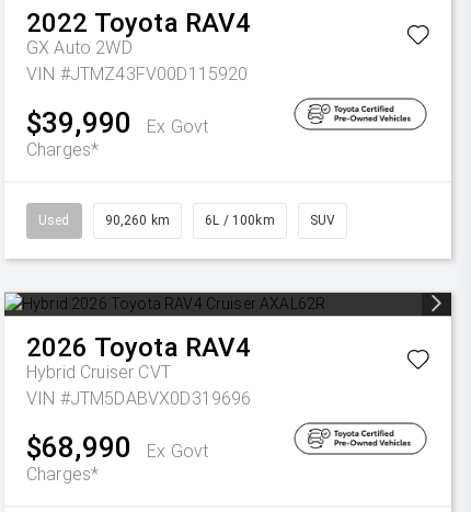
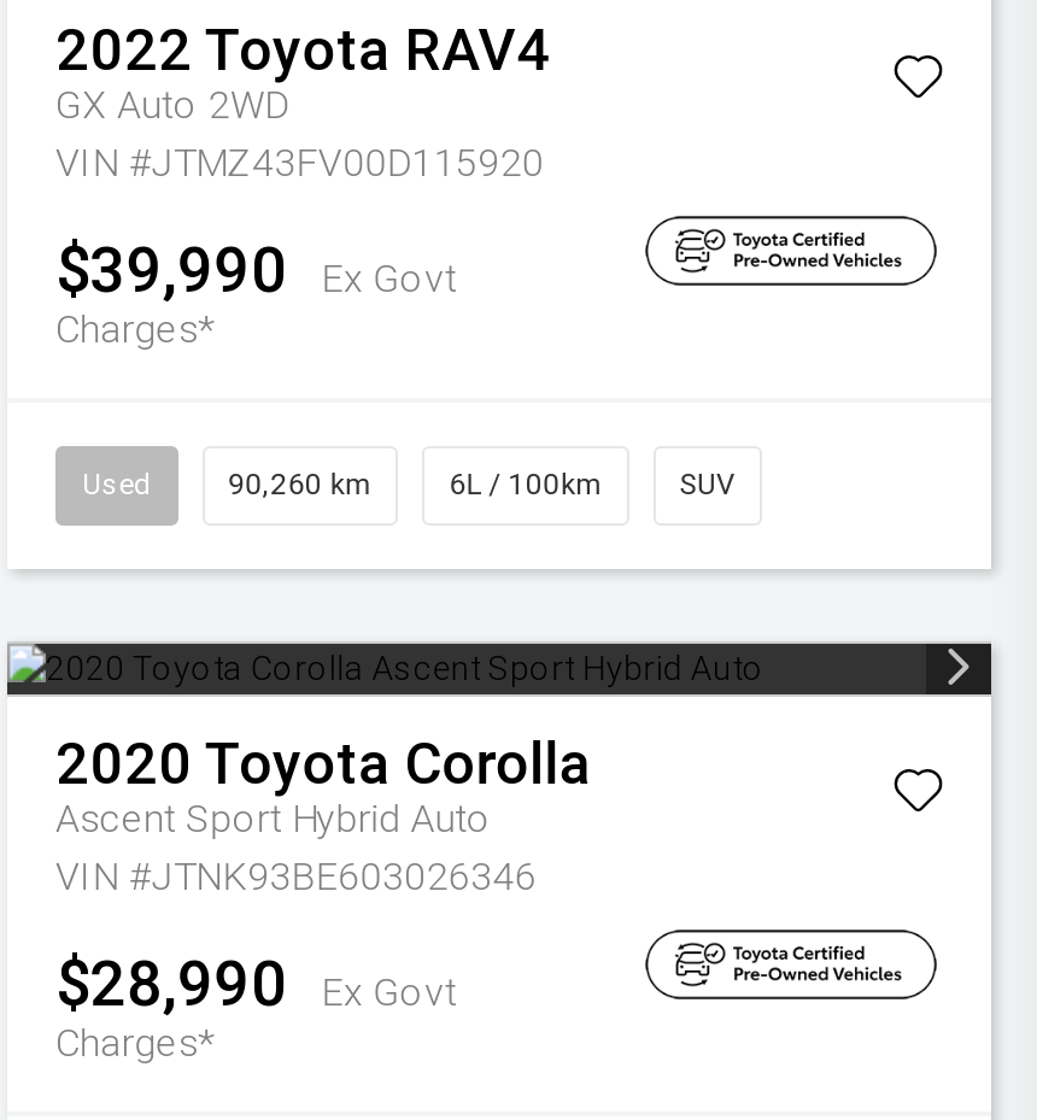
[26,332,251,409] 2026 Toyota RAV4 | Hybrid Cruiser CVT | VIN #JTM5DABVX0D319696 -> [55,731,591,899] 2020 Toyota Corolla | Ascent Sport Hybrid Auto | VIN #JTNK93BE603026346
[26,431,209,464] $68,990 Ex Govt -> [55,948,457,1020] $28,990 Ex Govt

